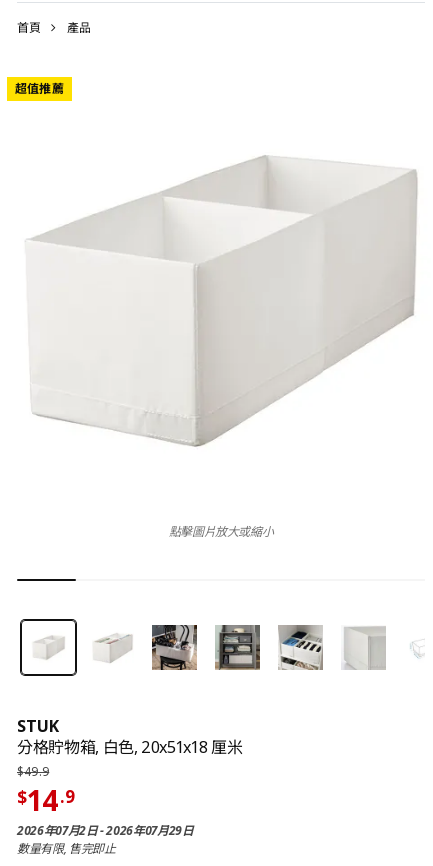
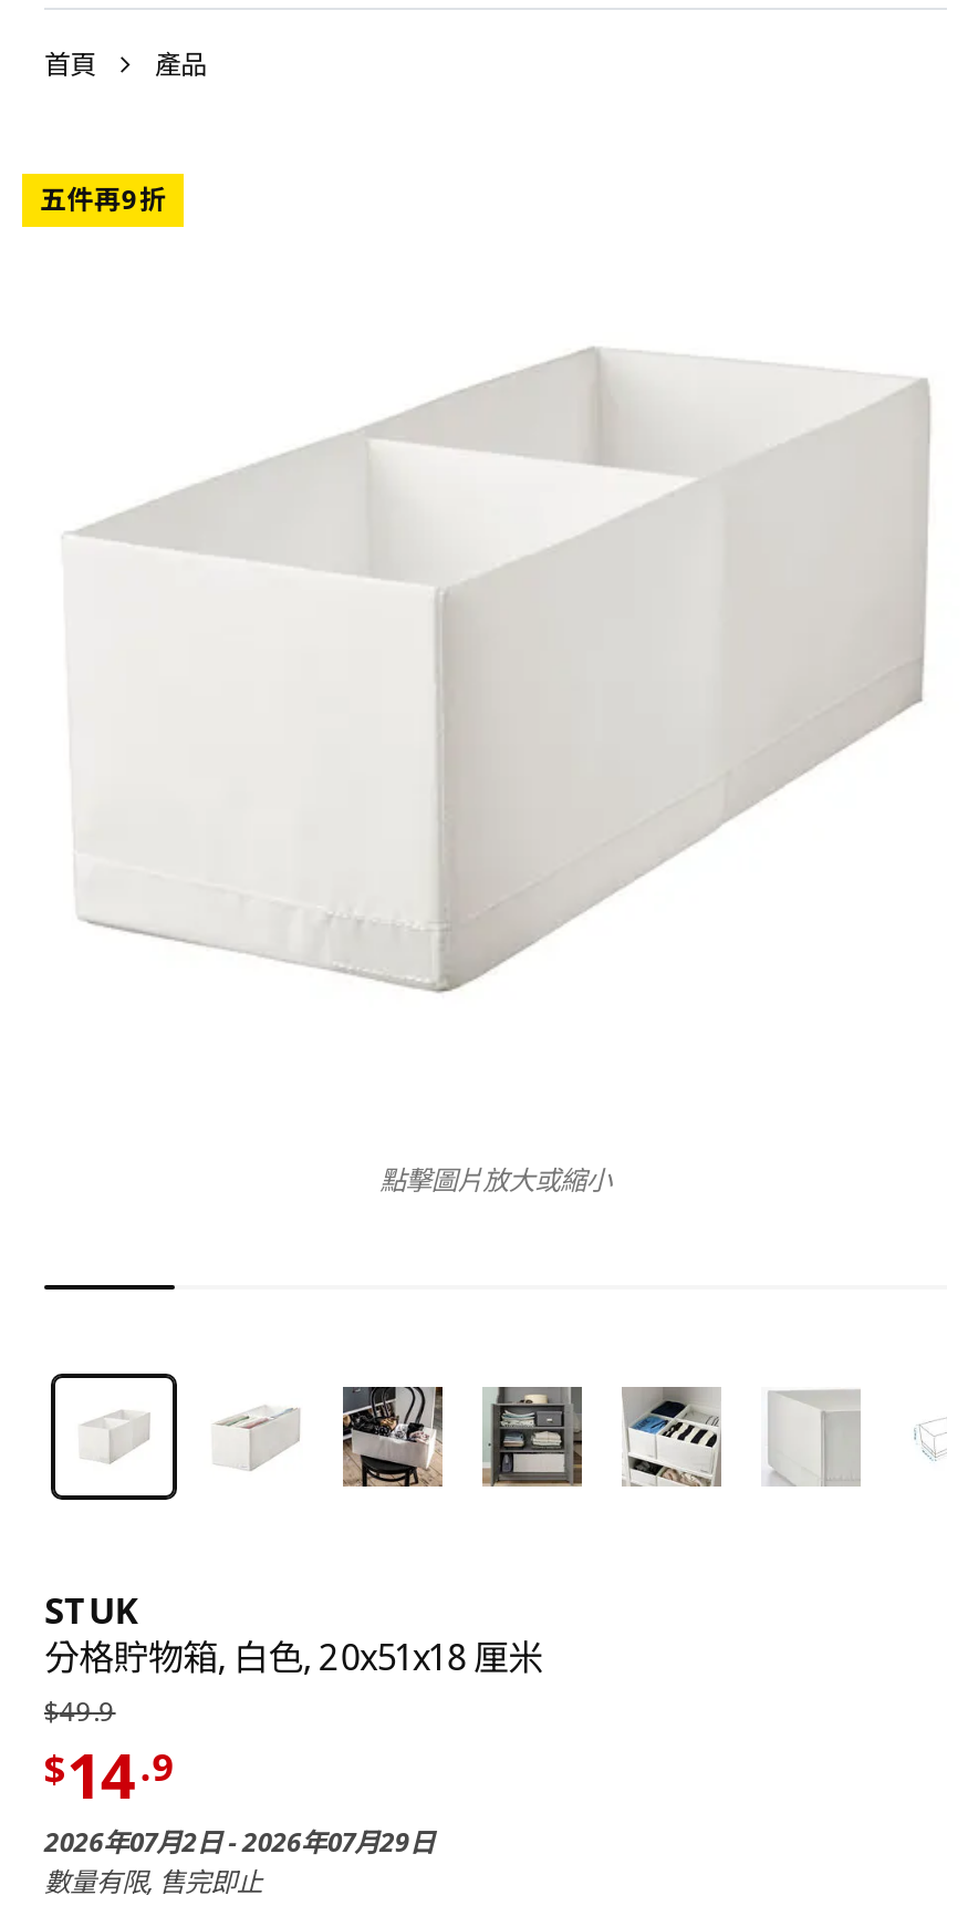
[15,80,64,97] 超值推薦 -> [40,181,166,219] 五件再9折

